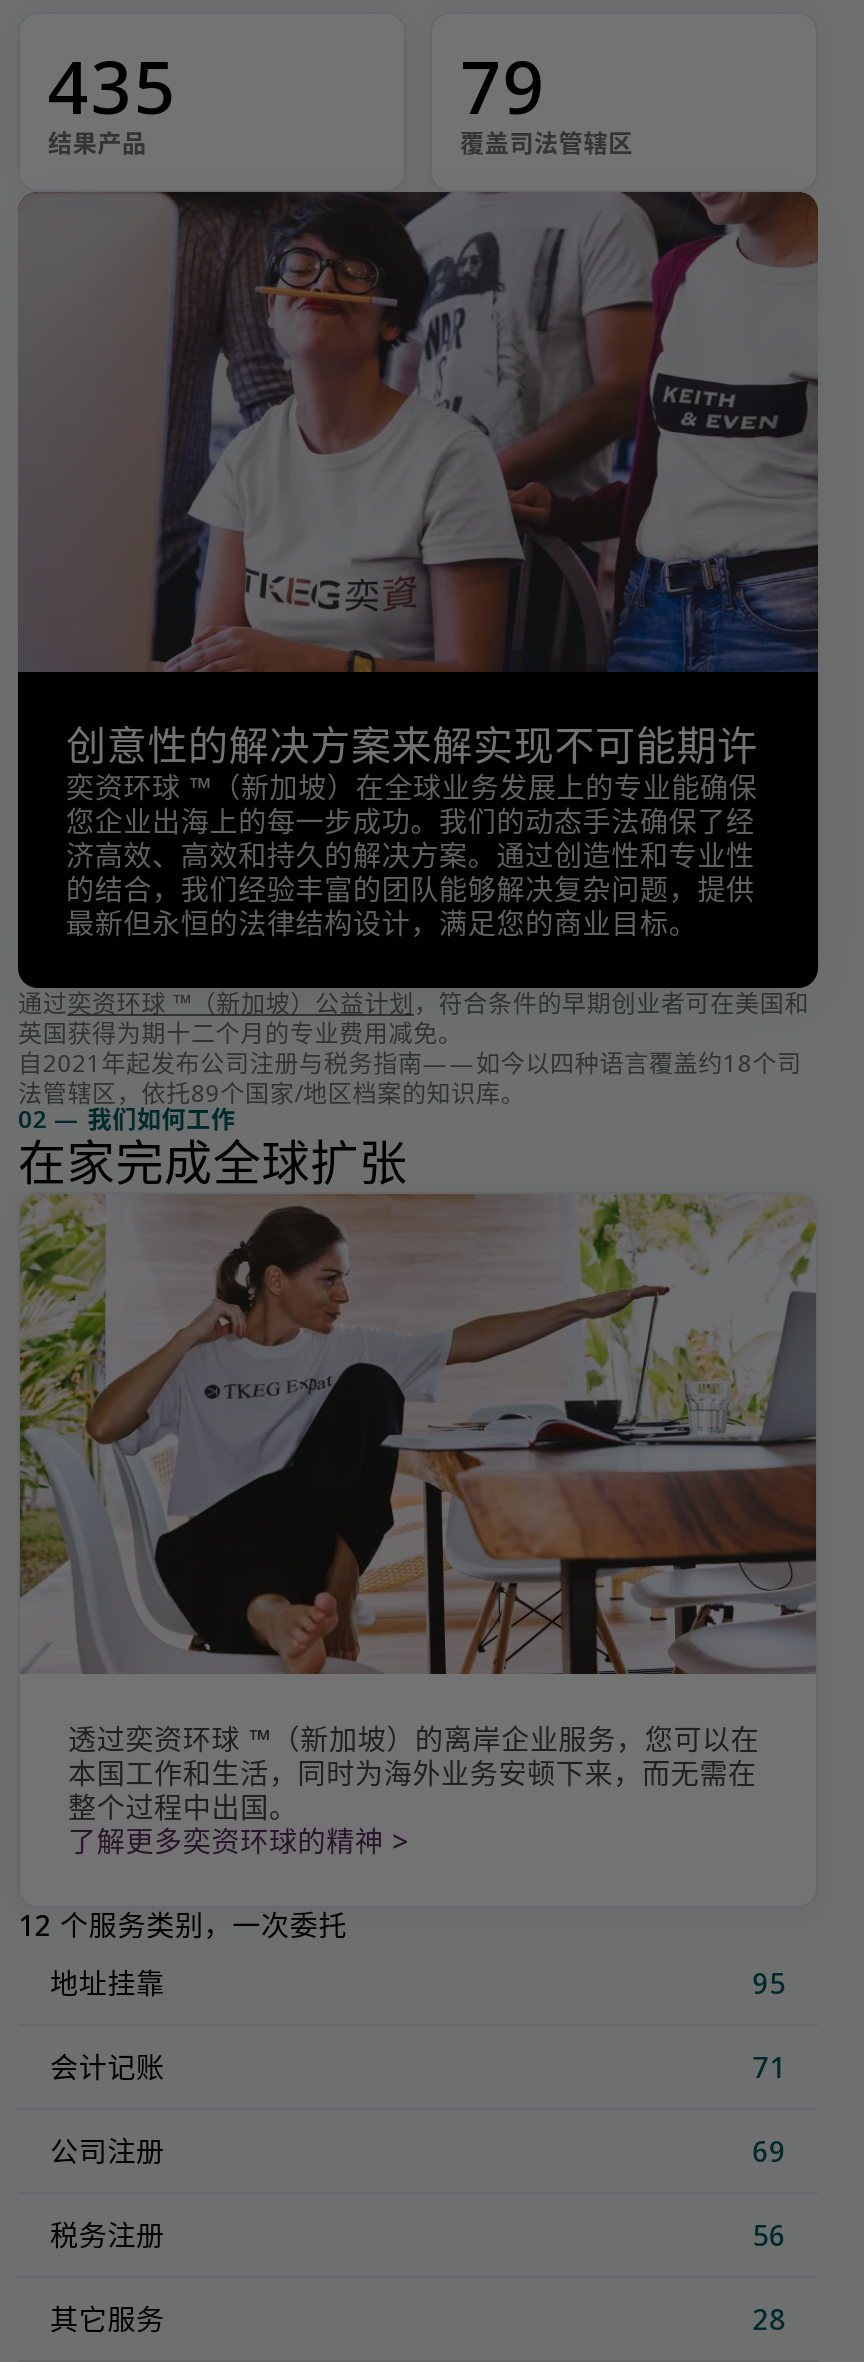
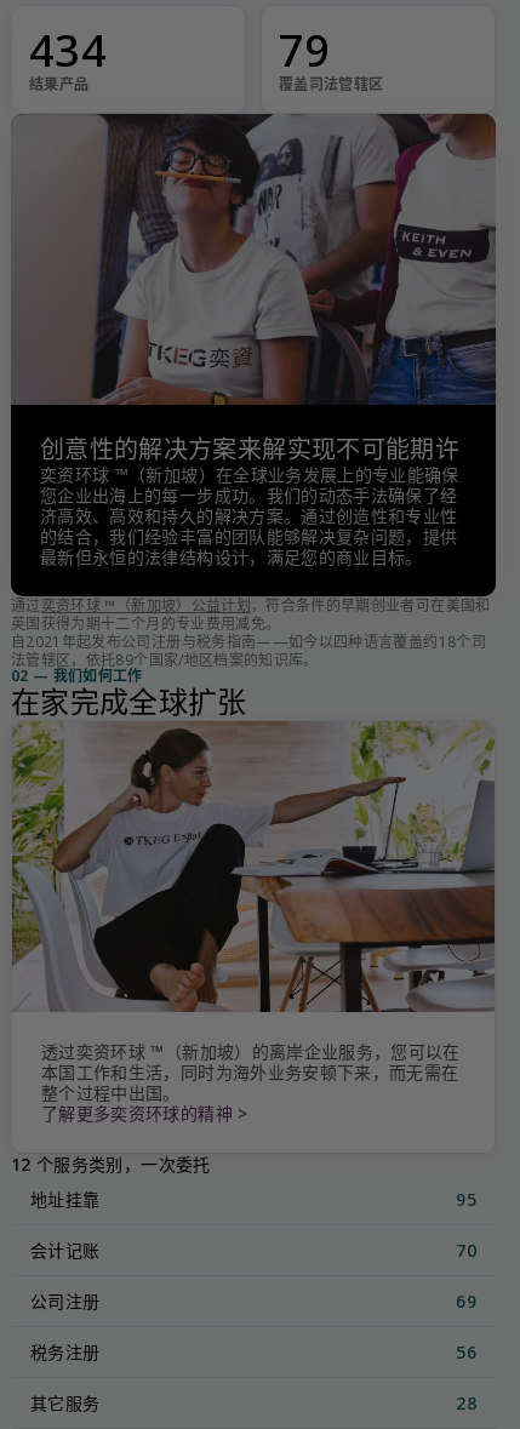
[48,38,176,136] 435 -> [29,21,107,80] 434
[753,2048,786,2086] 71 -> [456,1239,476,1262] 70

